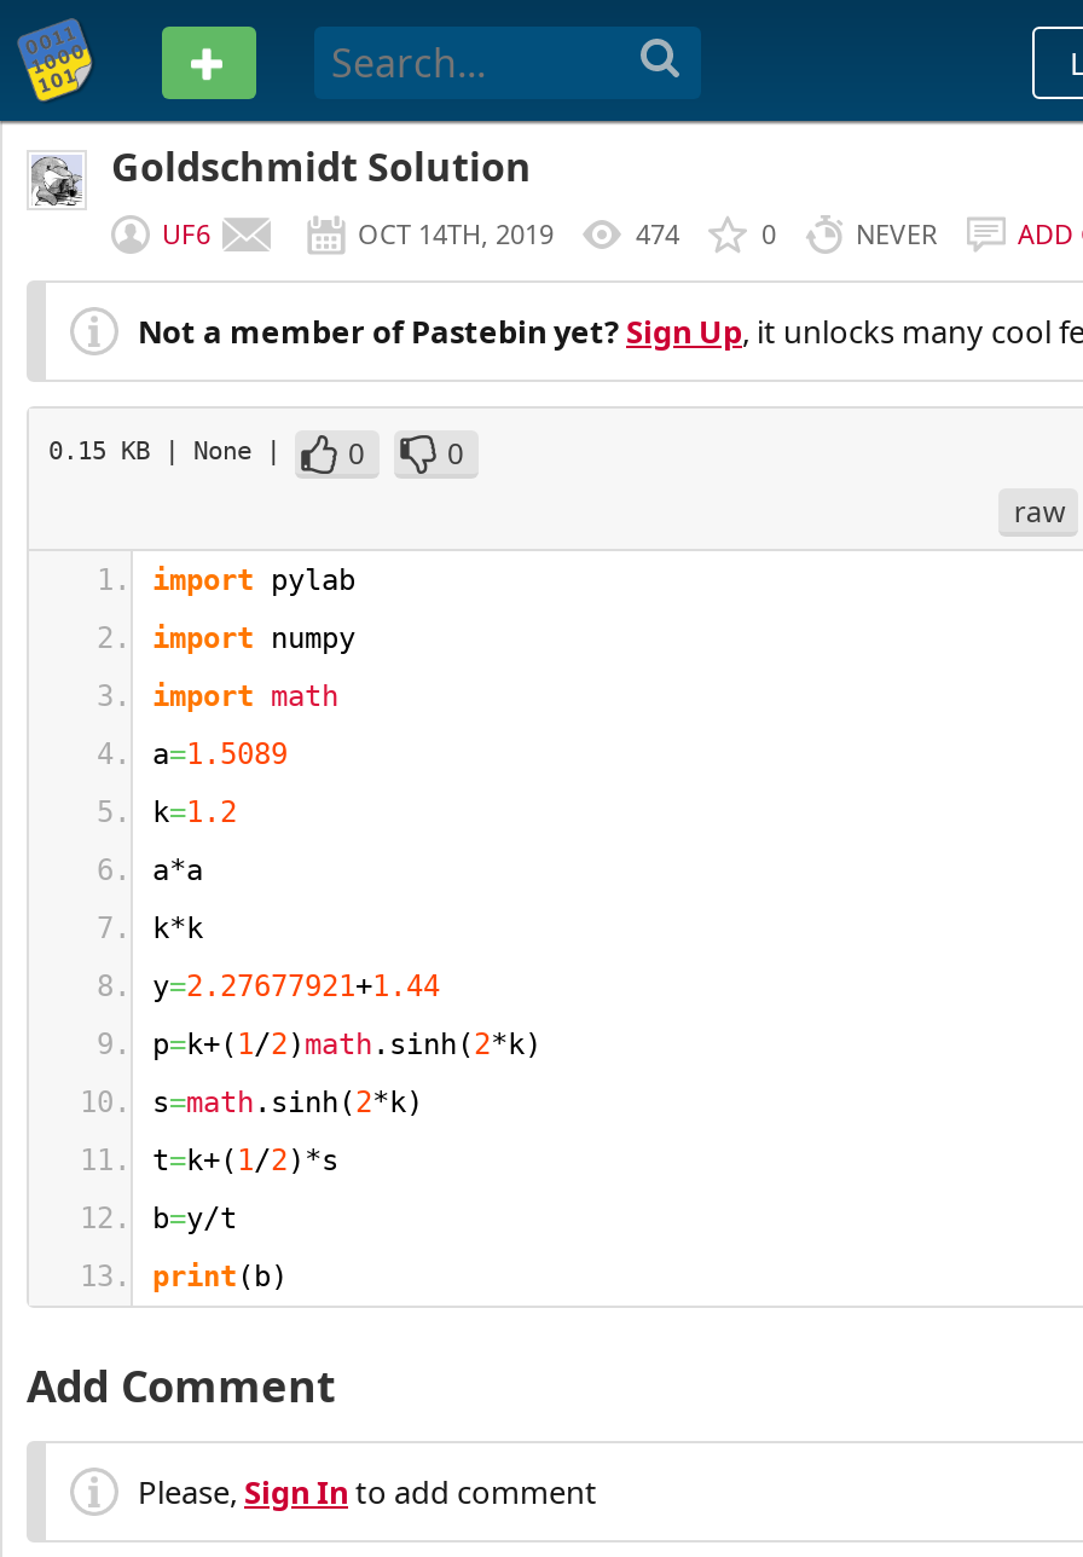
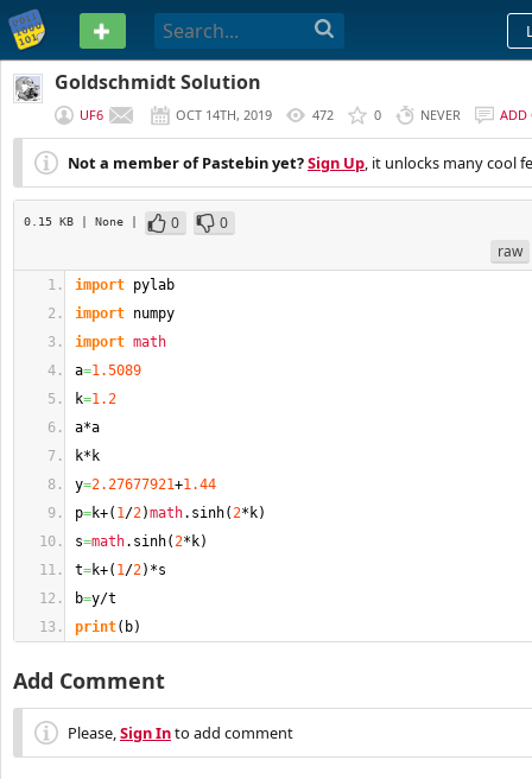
[636,215,679,251] 474 -> [312,106,334,123] 472

